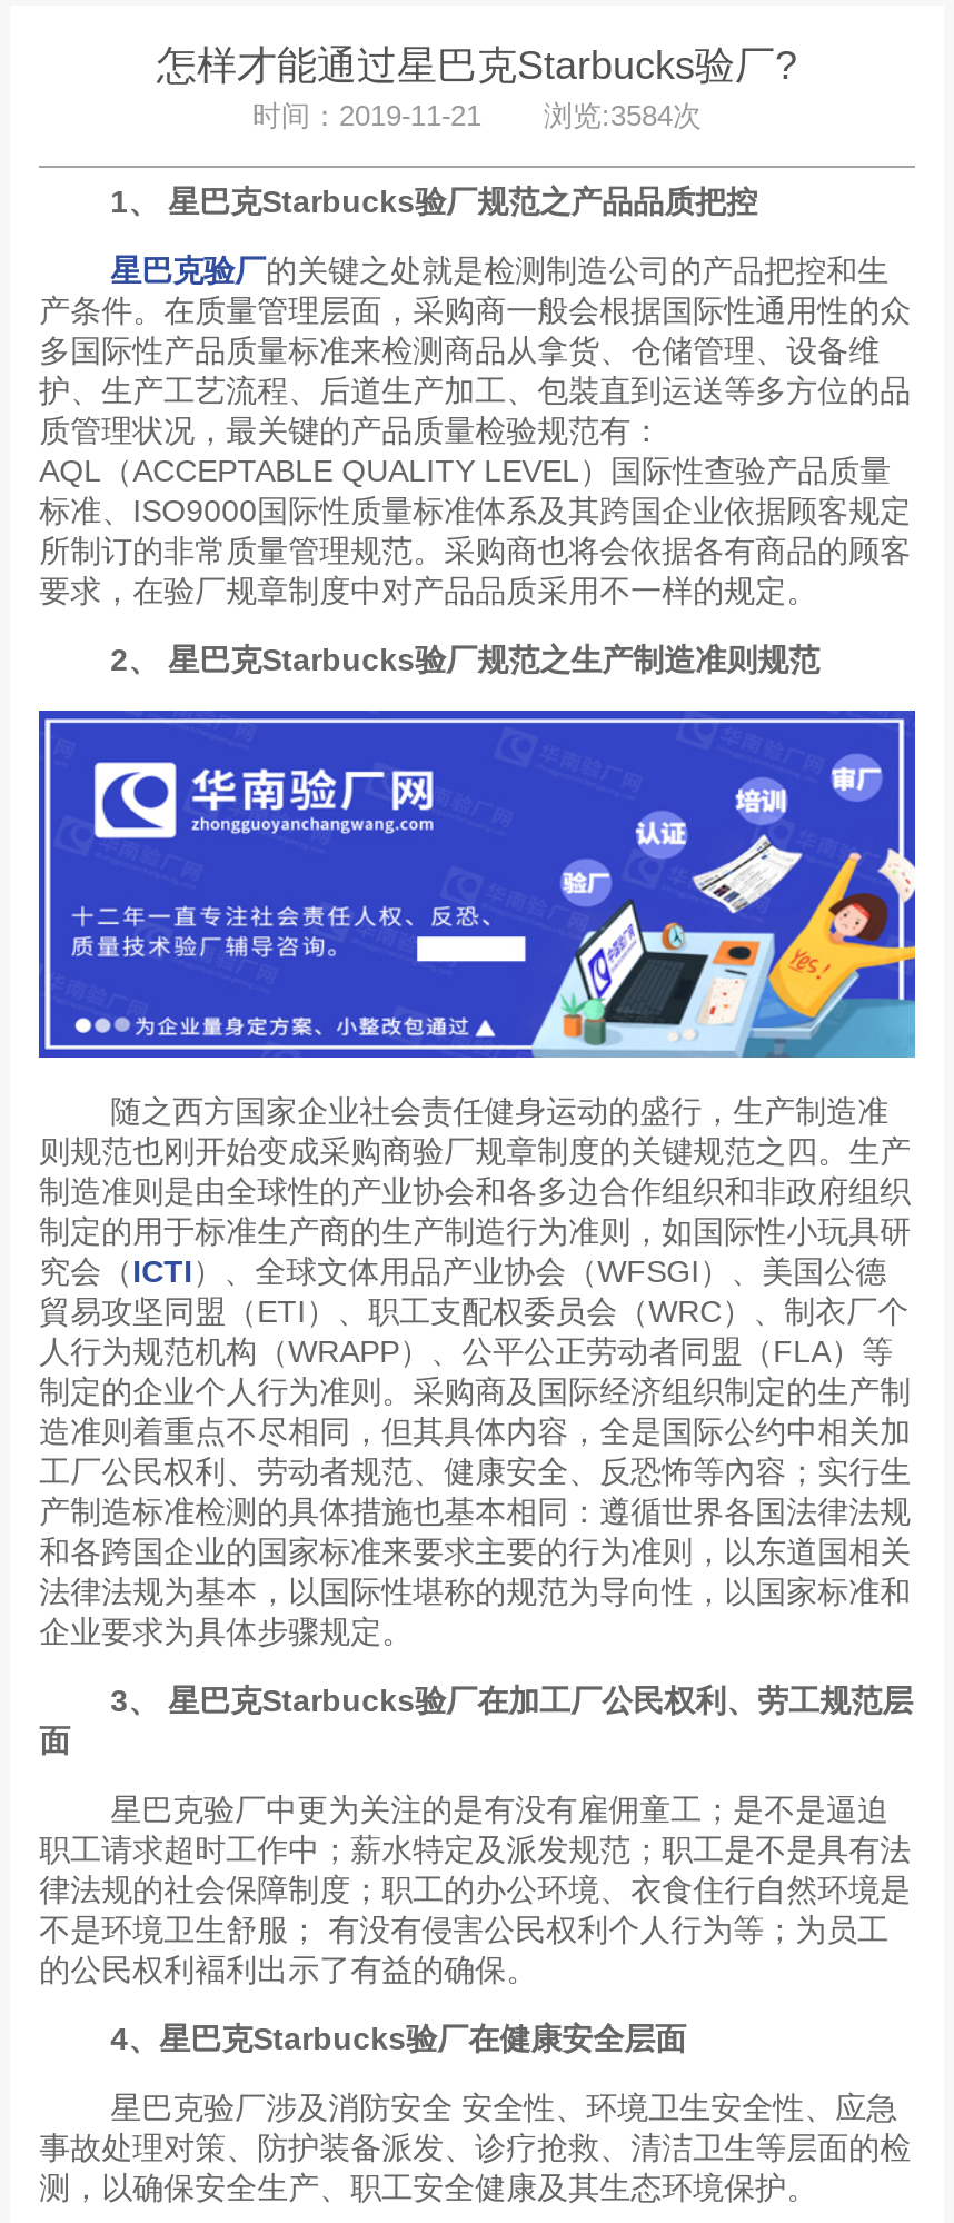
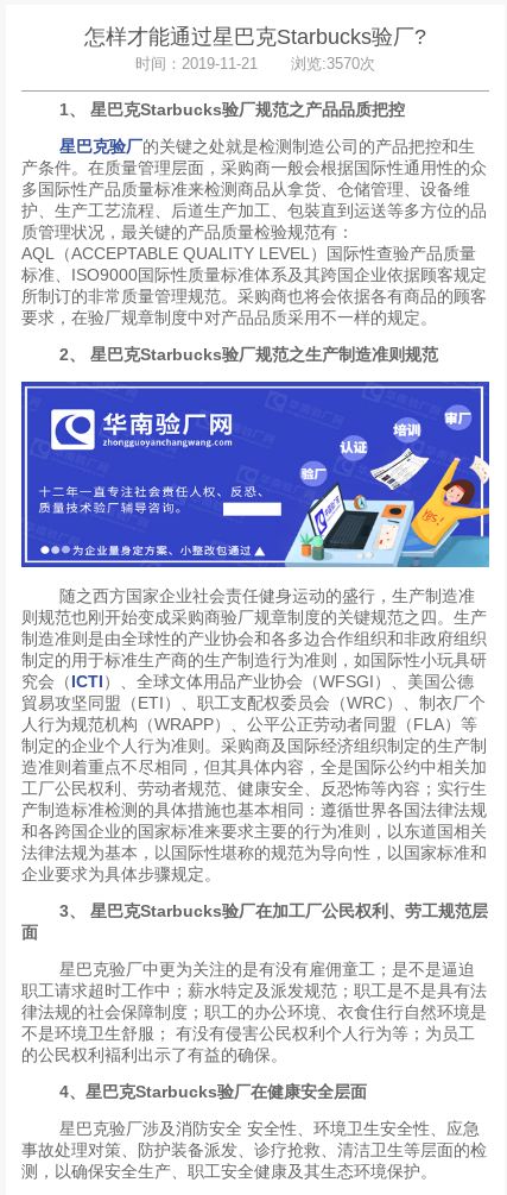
[252,98,702,131] 时间：2019-11-21 浏览:3584次 -> [135,54,375,72] 时间：2019-11-21 浏览:3570次

